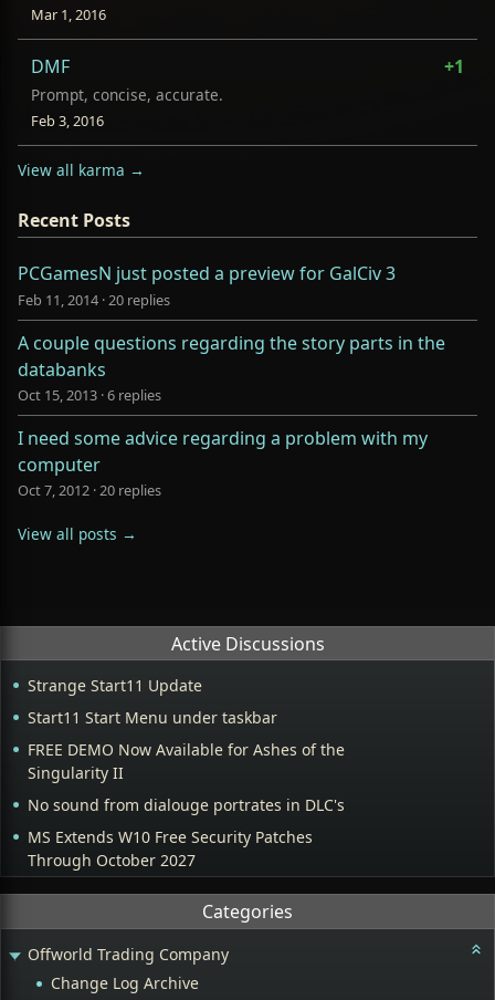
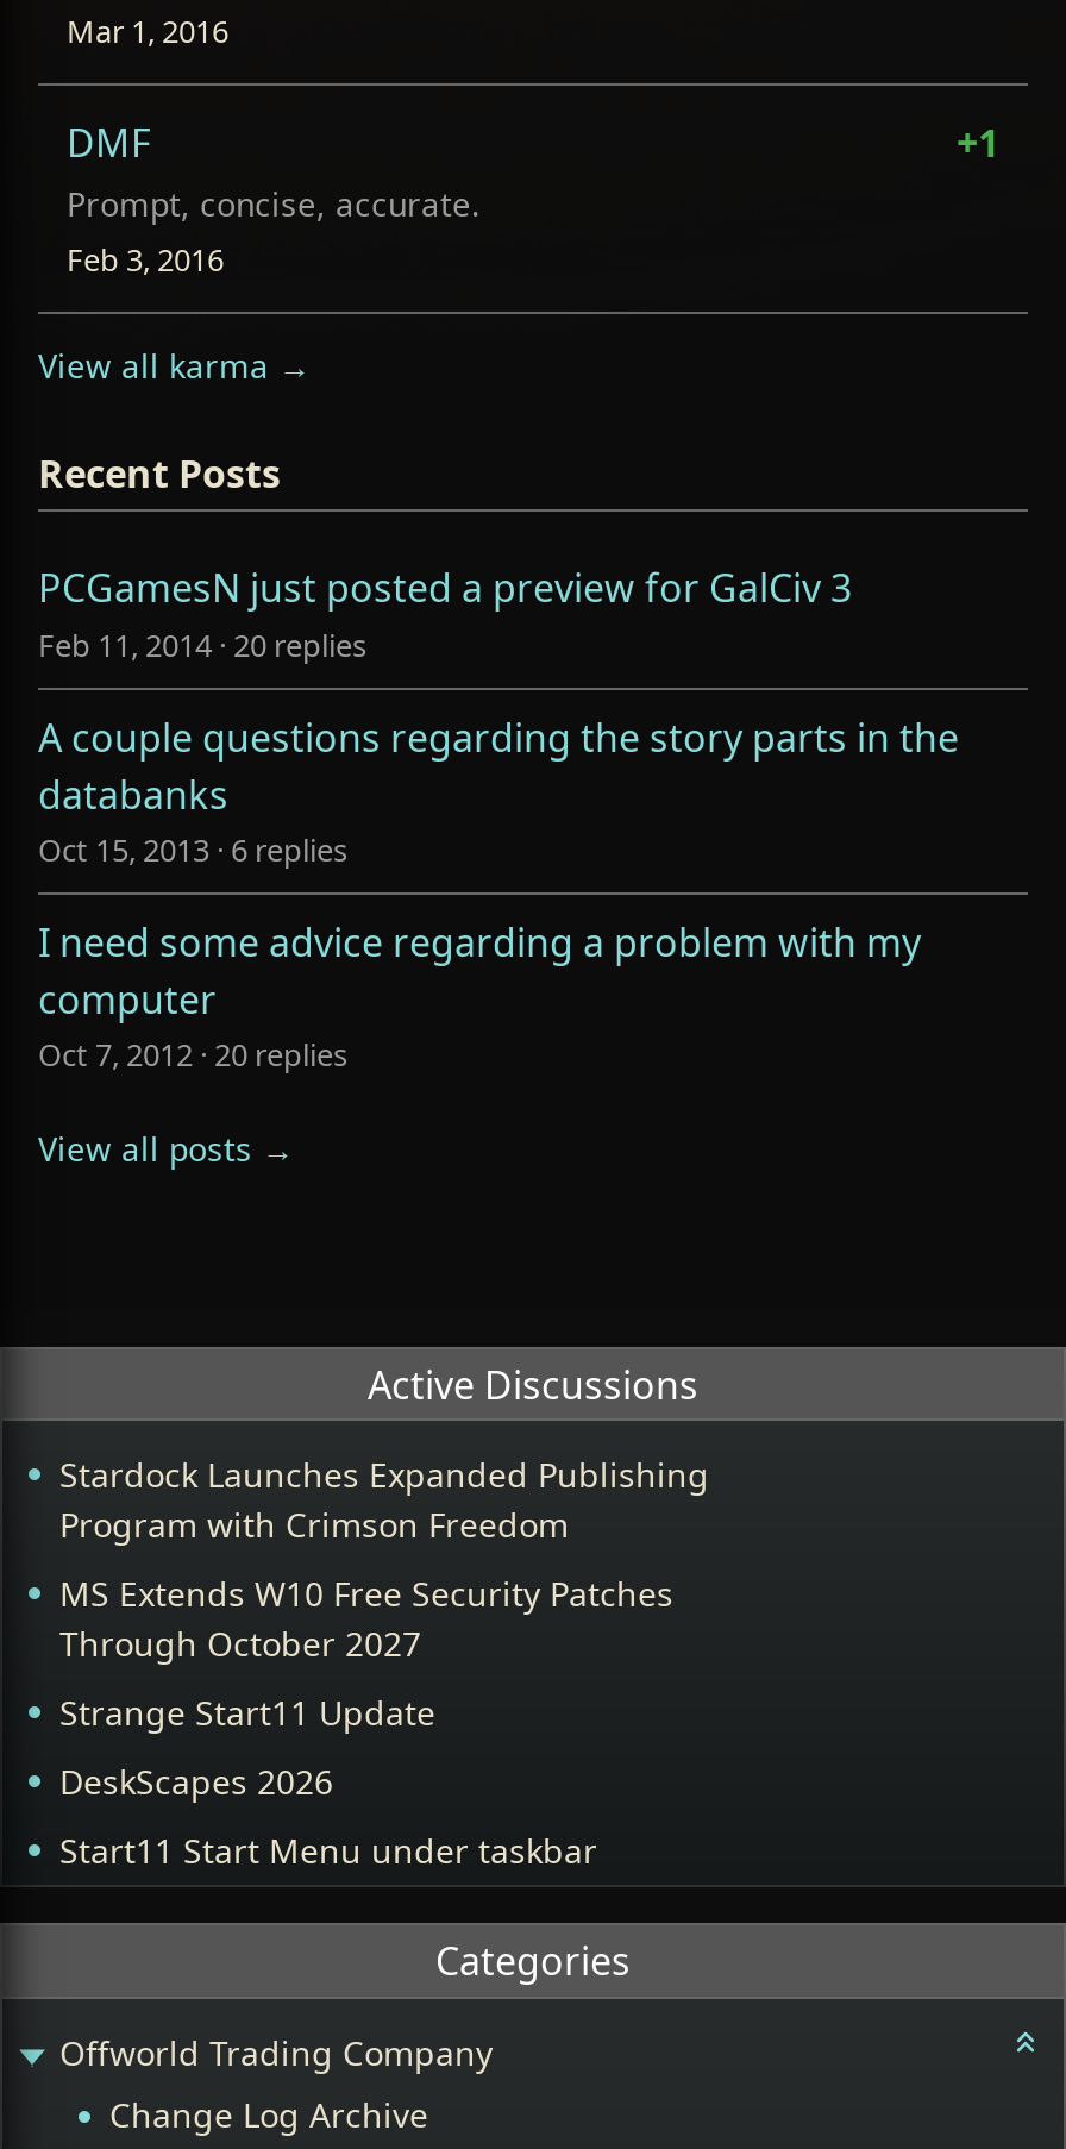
moved [28,675,277,728] -> [59,1691,597,1874]: Strange Start11 Update | Start11 Start Menu under taskbar
[28,739,345,816] FREE DEMO Now Available for Ashes of the | Singularity II | No sound from dialouge portrates in DLC's -> [59,1453,709,1548] Stardock Launches Expanded Publishing | Program with Crimson Freedom
moved [28,827,313,871] -> [59,1572,673,1667]: MS Extends W10 Free Security Patches | Through October 2027
none -> [59,1760,333,1805] DeskScapes 2026

